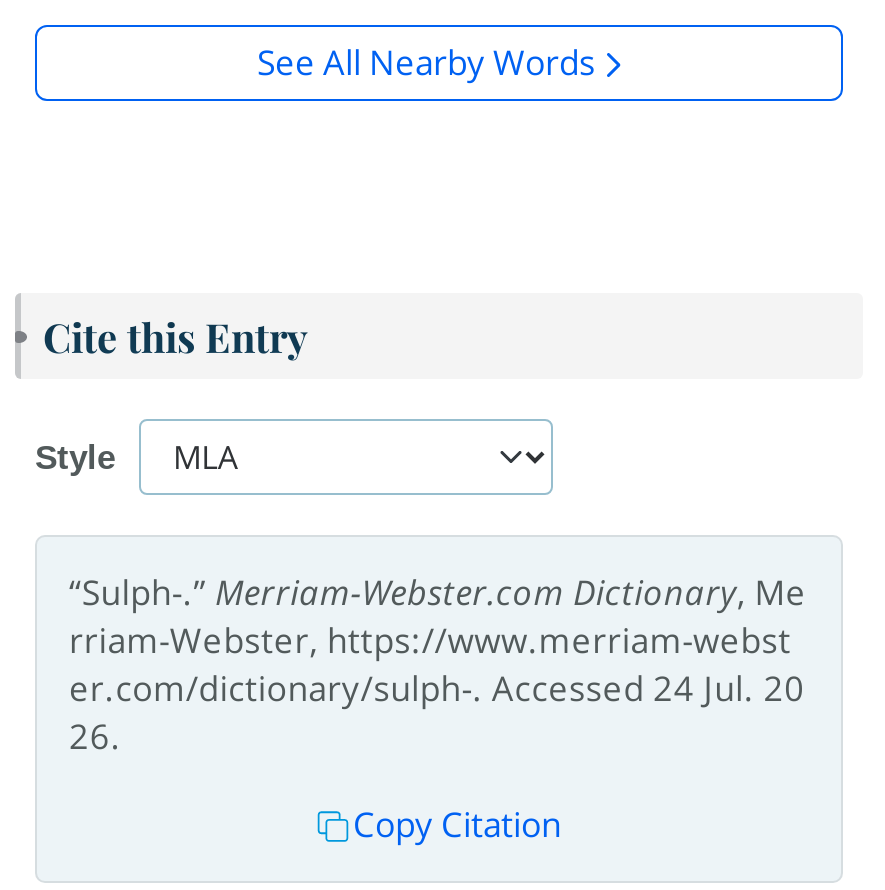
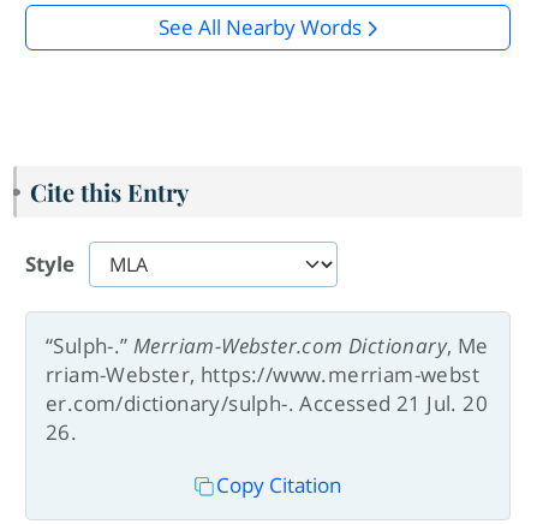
[69,665,805,711] er.com/dictionary/sulph-. Accessed 24 Jul. 20 -> [46,389,488,417] er.com/dictionary/sulph-. Accessed 21 Jul. 20

